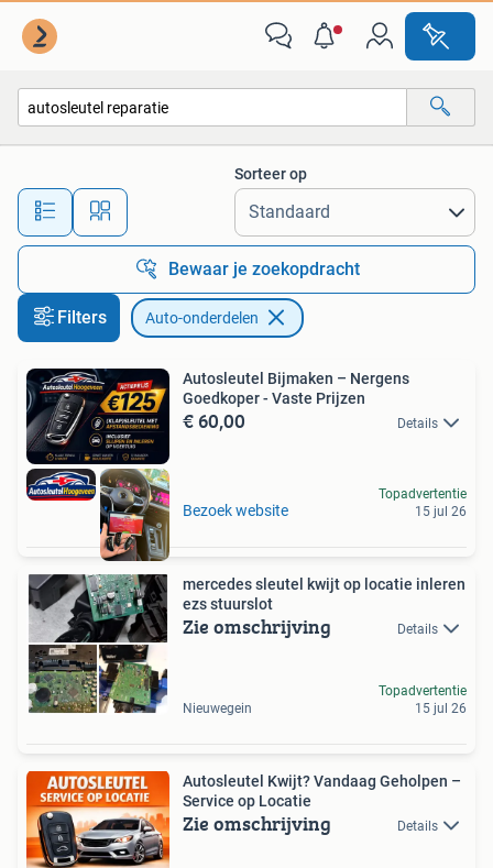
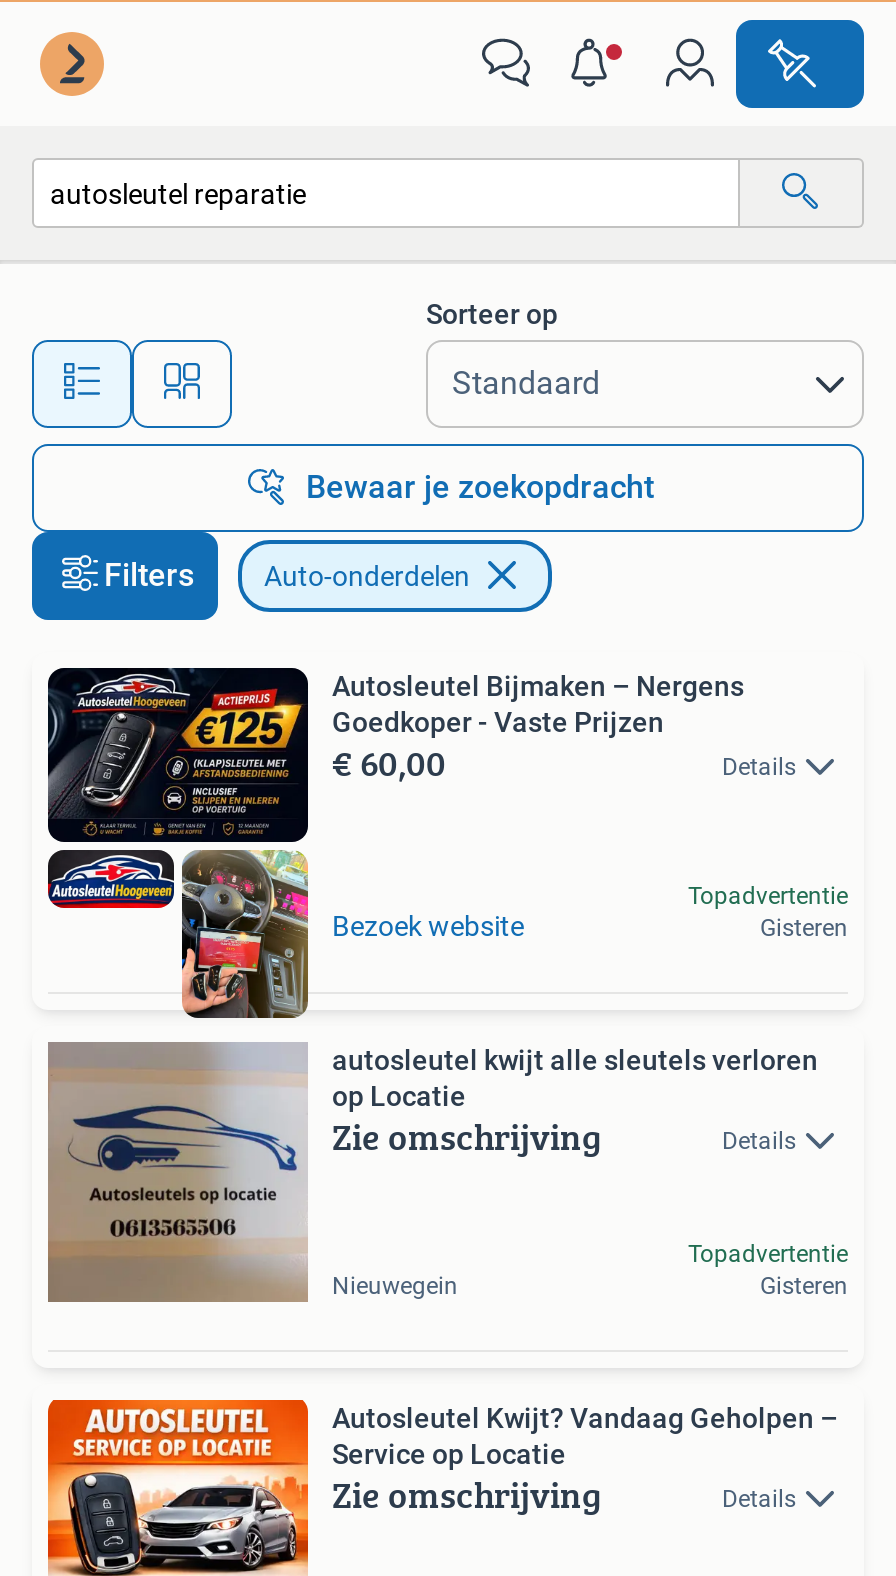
[415,504,467,519] 15 jul 26 -> [760,914,848,942] Gisteren
[26,573,465,717] [image] | mercedes sleutel kwijt op locatie inleren | ezs stuurslot -> [46,1042,818,1304] [image] | autosleutel kwijt alle sleutels verloren | op Locatie
[415,701,467,716] 15 jul 26 -> [760,1272,848,1300] Gisteren

